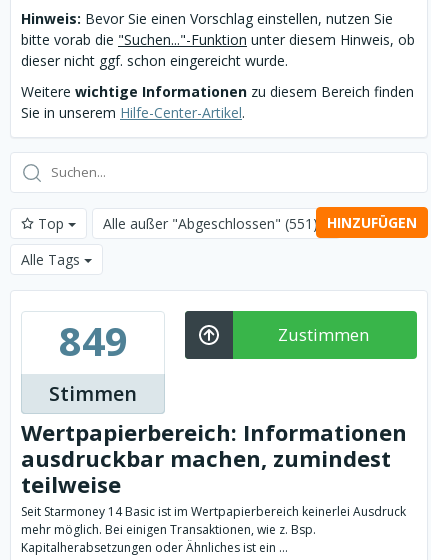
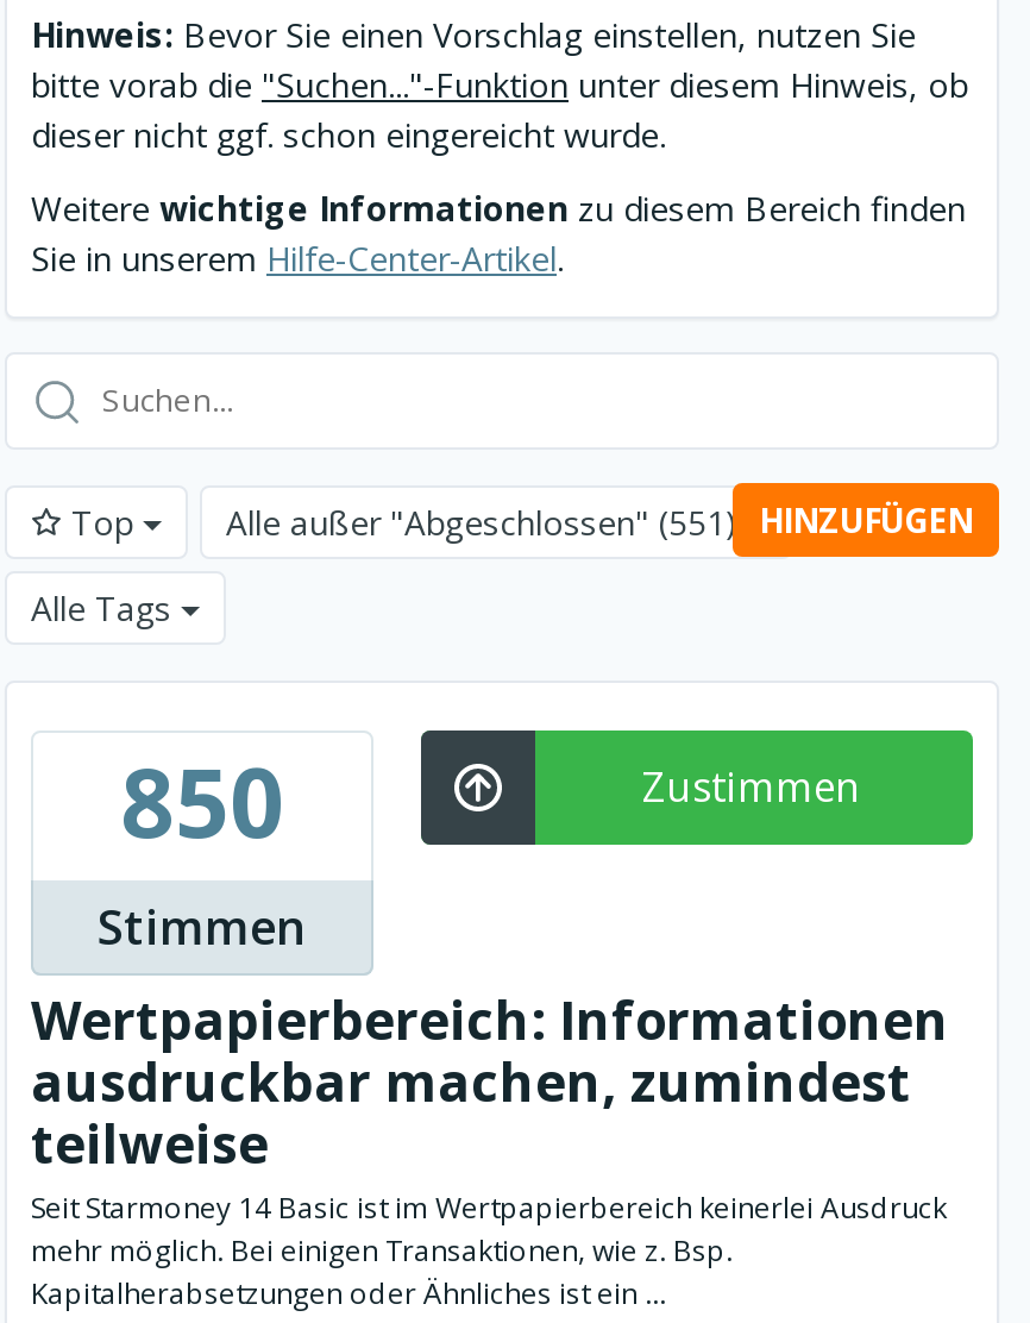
[58,313,127,368] 849 -> [120,735,284,866] 850

